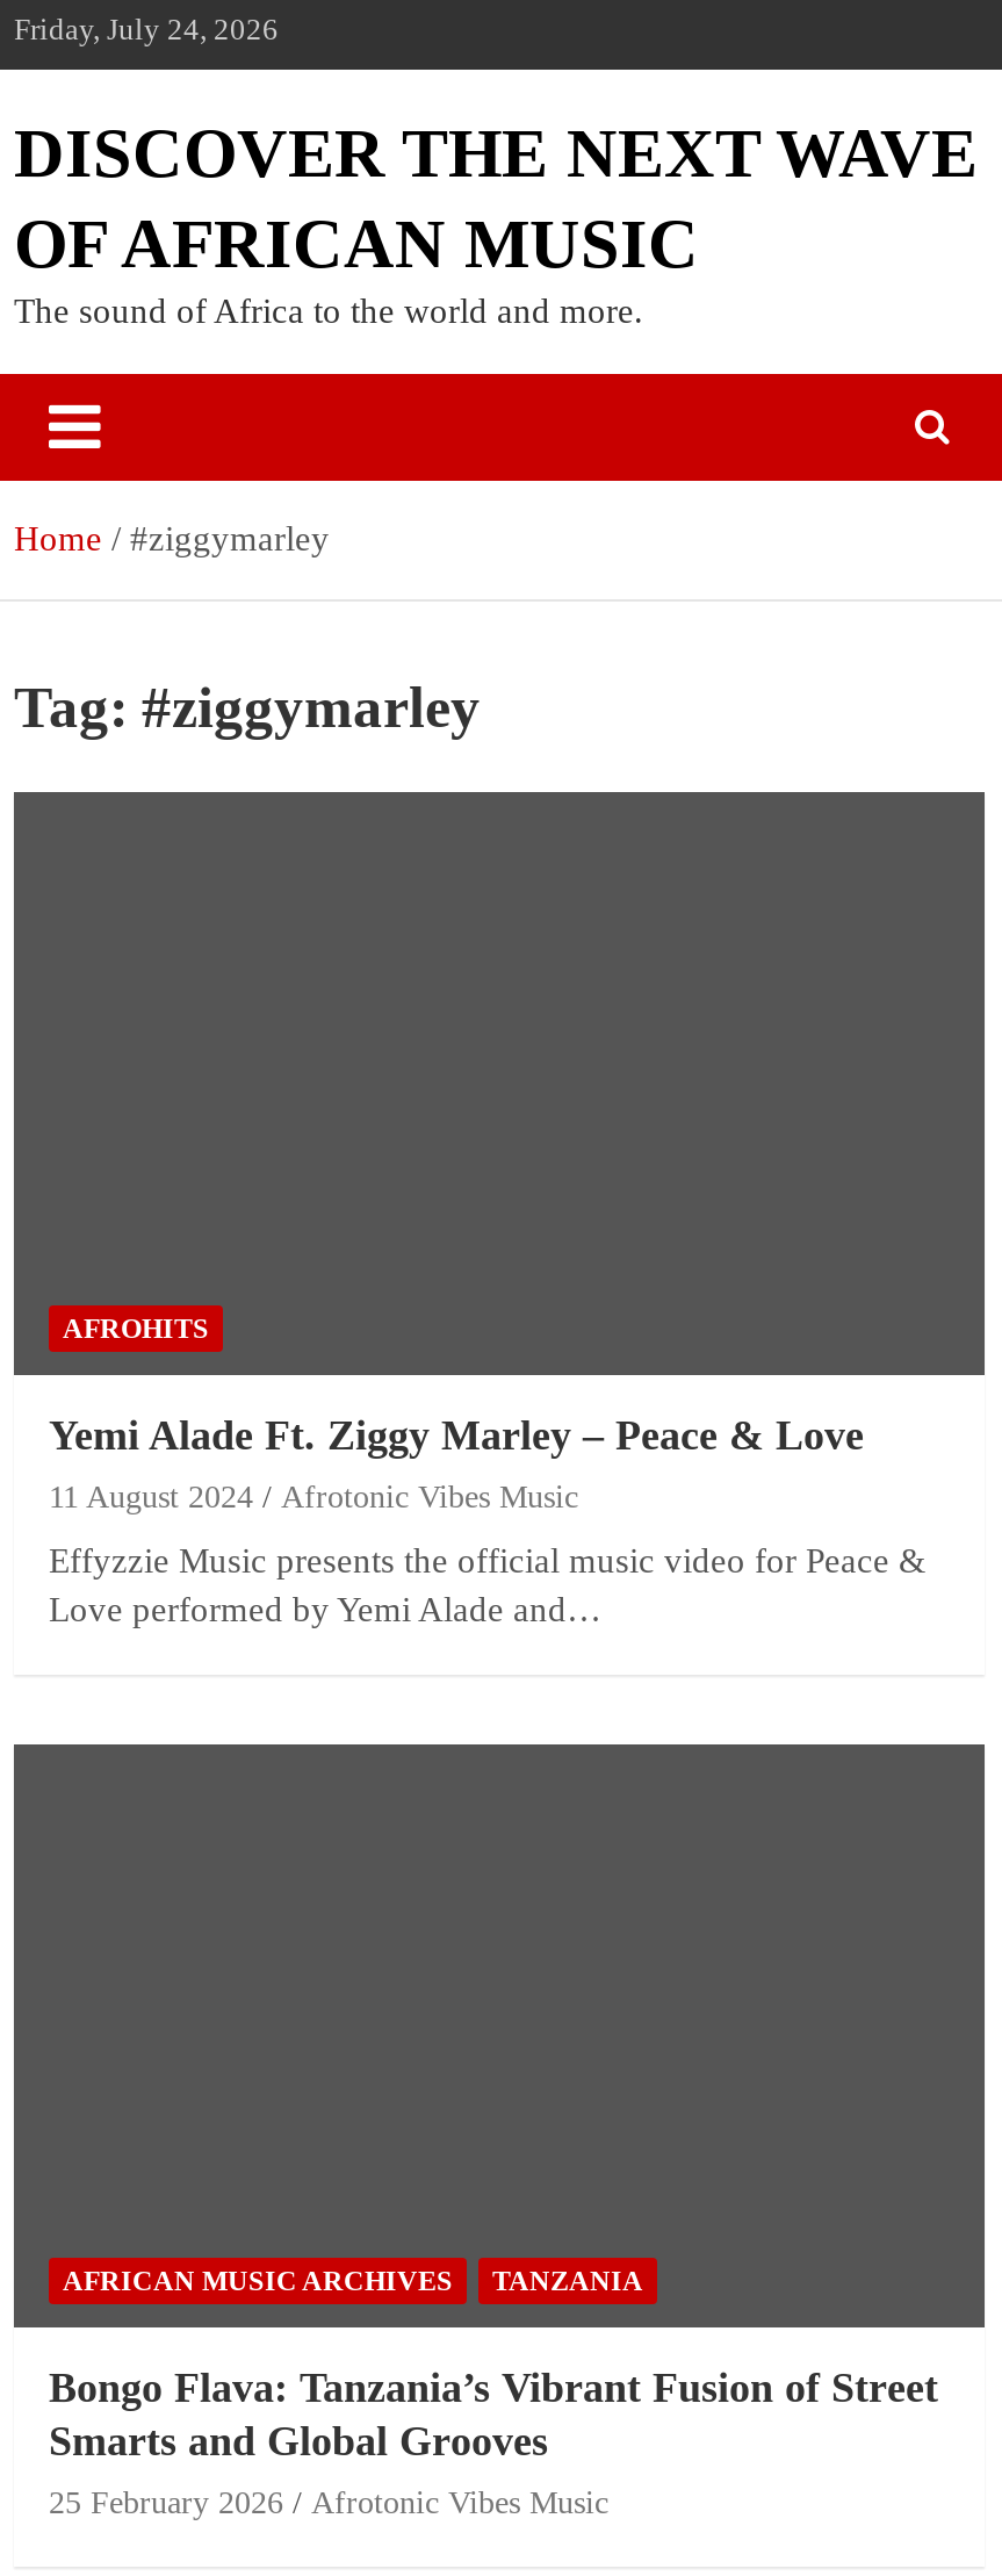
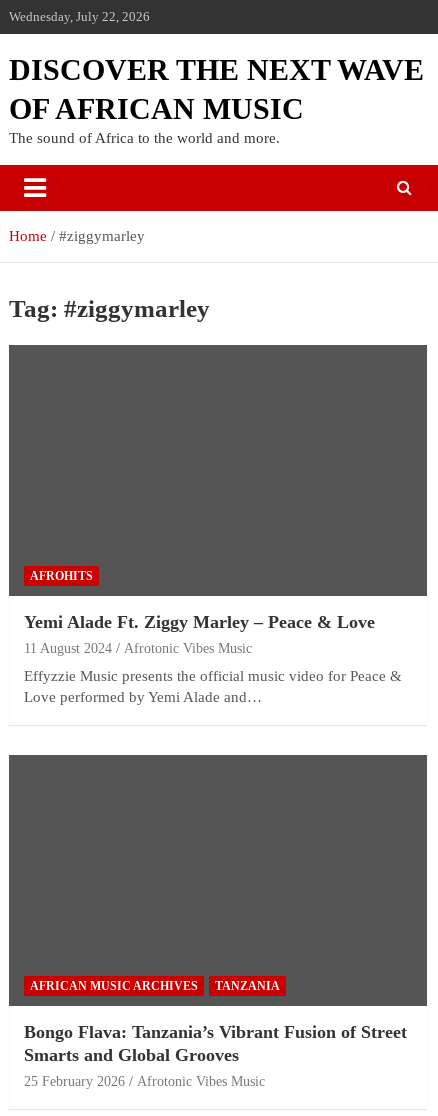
[14,12,279,46] Friday, July 24, 2026 -> [9,9,150,24] Wednesday, July 22, 2026

